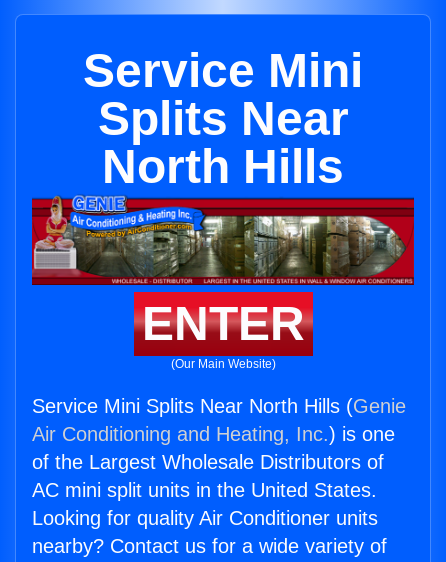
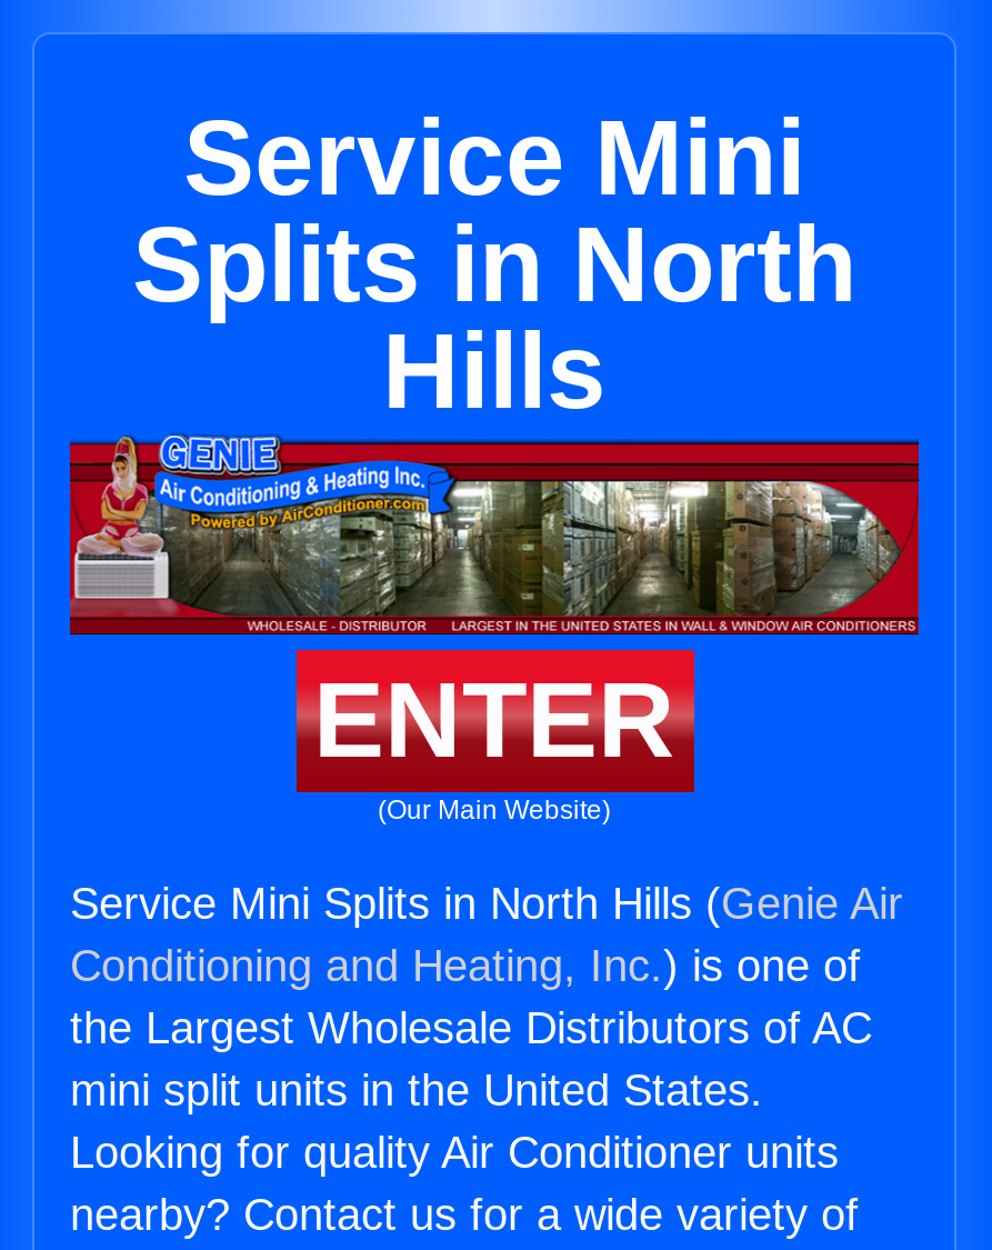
[97,92,348,193] Splits Near | North Hills -> [132,206,856,430] Splits in North | Hills
[32,395,406,501] Service Mini Splits Near North Hills (Genie | Air Conditioning and Heating, Inc.) is one | of the Largest Wholesale Distributors of | AC mini split units in the United States. -> [70,879,903,1115] Service Mini Splits in North Hills (Genie Air | Conditioning and Heating, Inc.) is one of | the Largest Wholesale Distributors of AC | mini split units in the United States.

